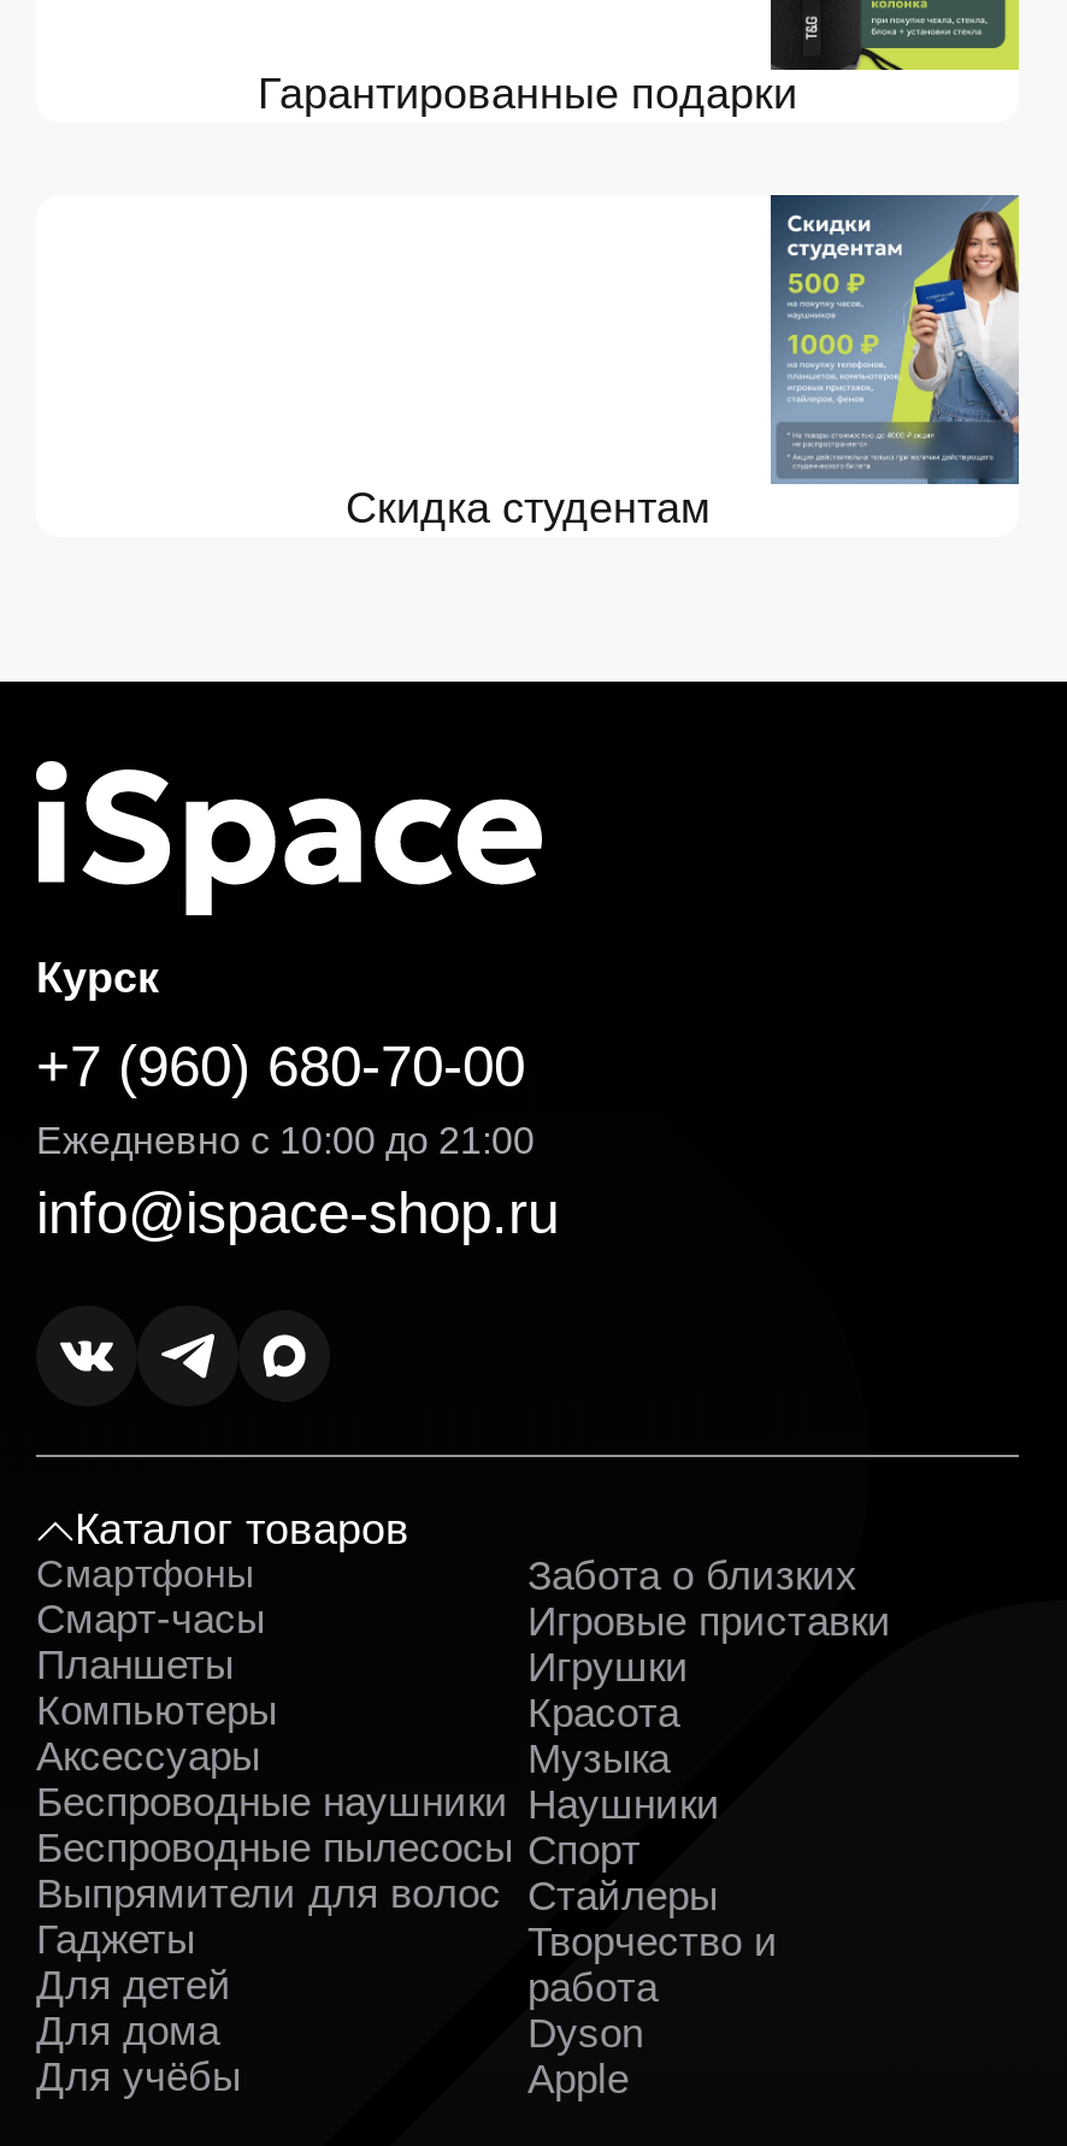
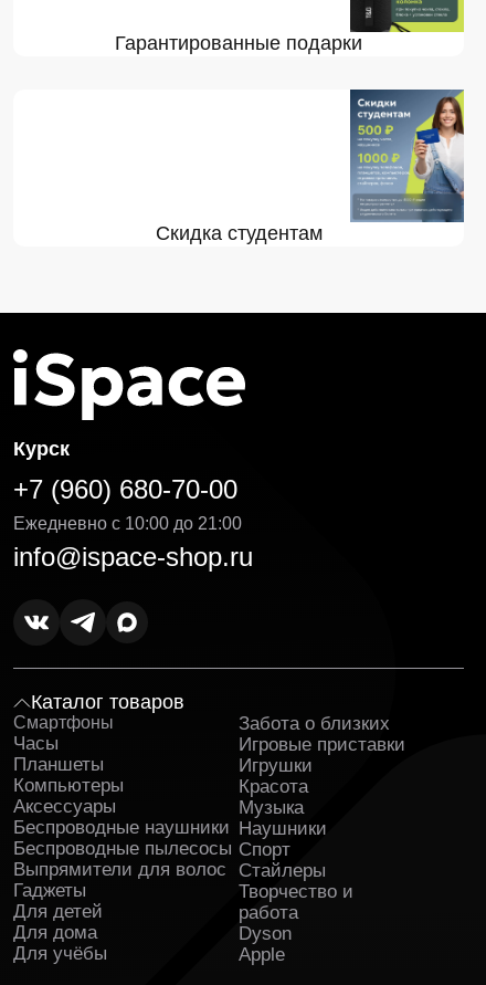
[36,1597,265,1643] Смарт-часы -> [13,733,59,754] Часы

